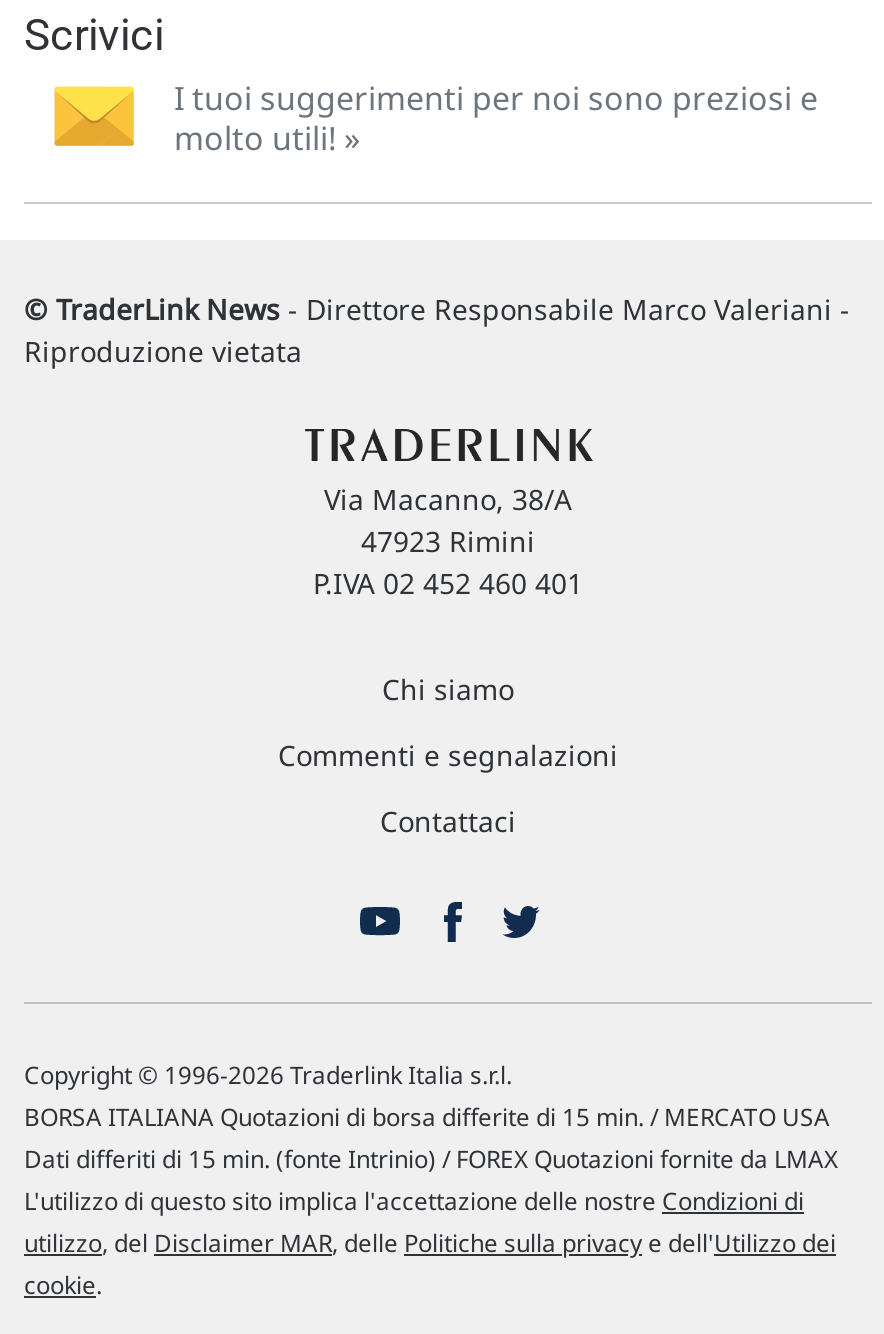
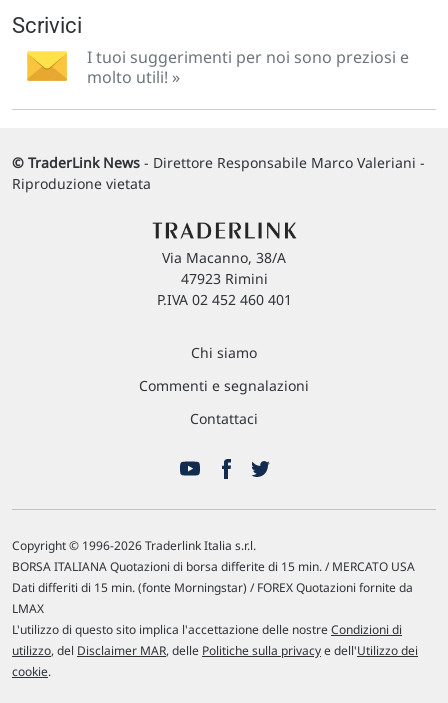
[24,1142,838,1176] Dati differiti di 15 min. (fonte Intrinio) / FOREX Quotazioni fornite da LMAX -> [12,579,413,617] Dati differiti di 15 min. (fonte Morningstar) / FOREX Quotazioni fornite da | LMAX

